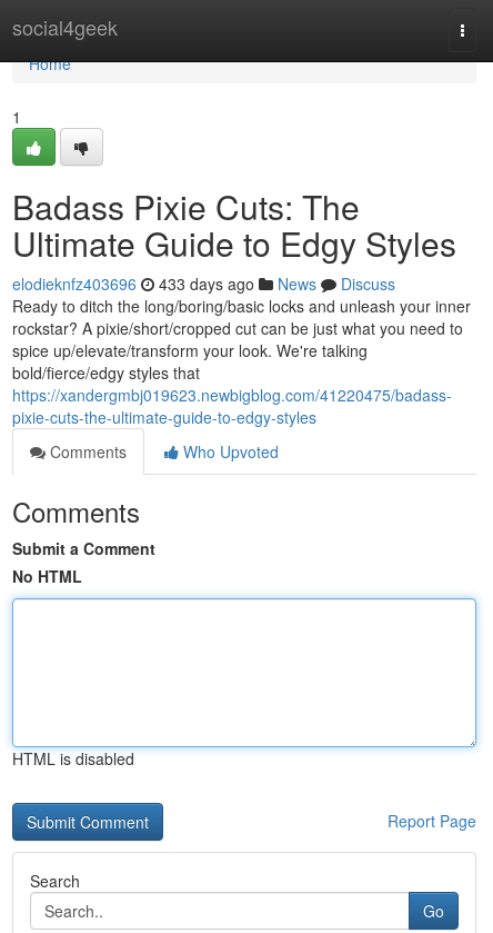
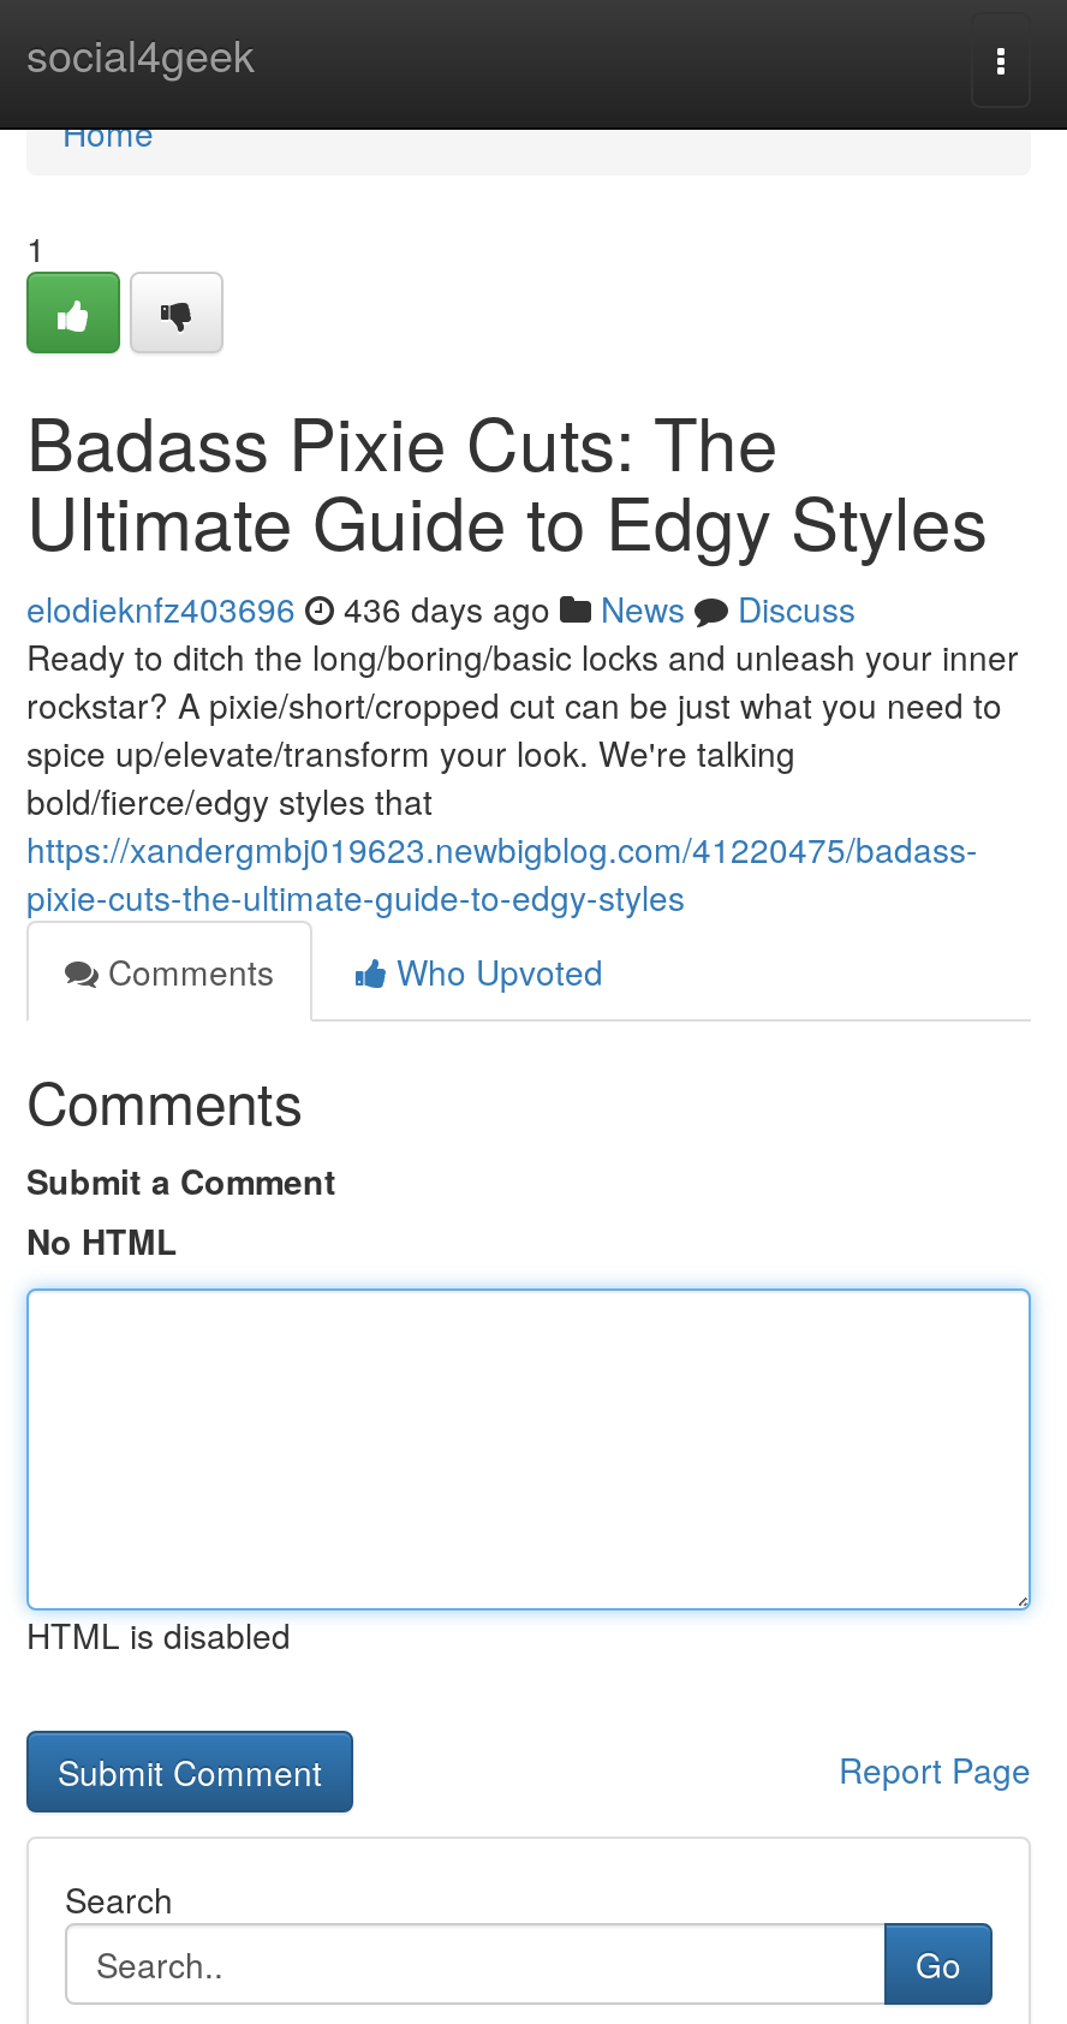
[12,272,395,295] elodieknfz403696 433 days ago News Discuss -> [26,584,856,632] elodieknfz403696 436 days ago News Discuss

